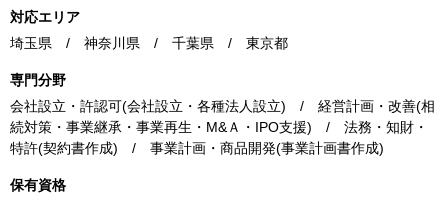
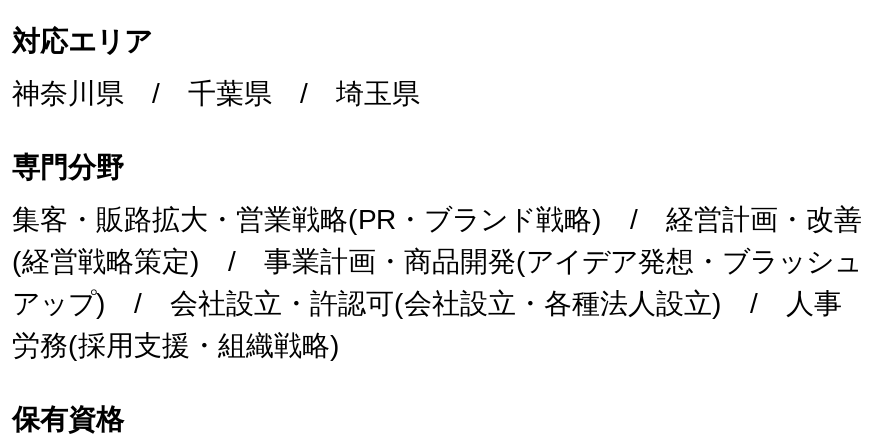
[10,35,288,51] 埼玉県 / 神奈川県 / 千葉県 / 東京都 -> [12,77,420,109] 神奈川県 / 千葉県 / 埼玉県
[10,98,435,156] 会社設立・許認可(会社設立・各種法人設立) / 経営計画・改善(相 | 続対策・事業継承・事業再生・M&Ａ・IPO支援) / 法務・知財・ | 特許(契約書作成) / 事業計画・商品開発(事業計画書作成) -> [12,203,862,361] 集客・販路拡大・営業戦略(PR・ブランド戦略) / 経営計画・改善 | (経営戦略策定) / 事業計画・商品開発(アイデア発想・ブラッシュ | アップ) / 会社設立・許認可(会社設立・各種法人設立) / 人事 | 労務(採用支援・組織戦略)

